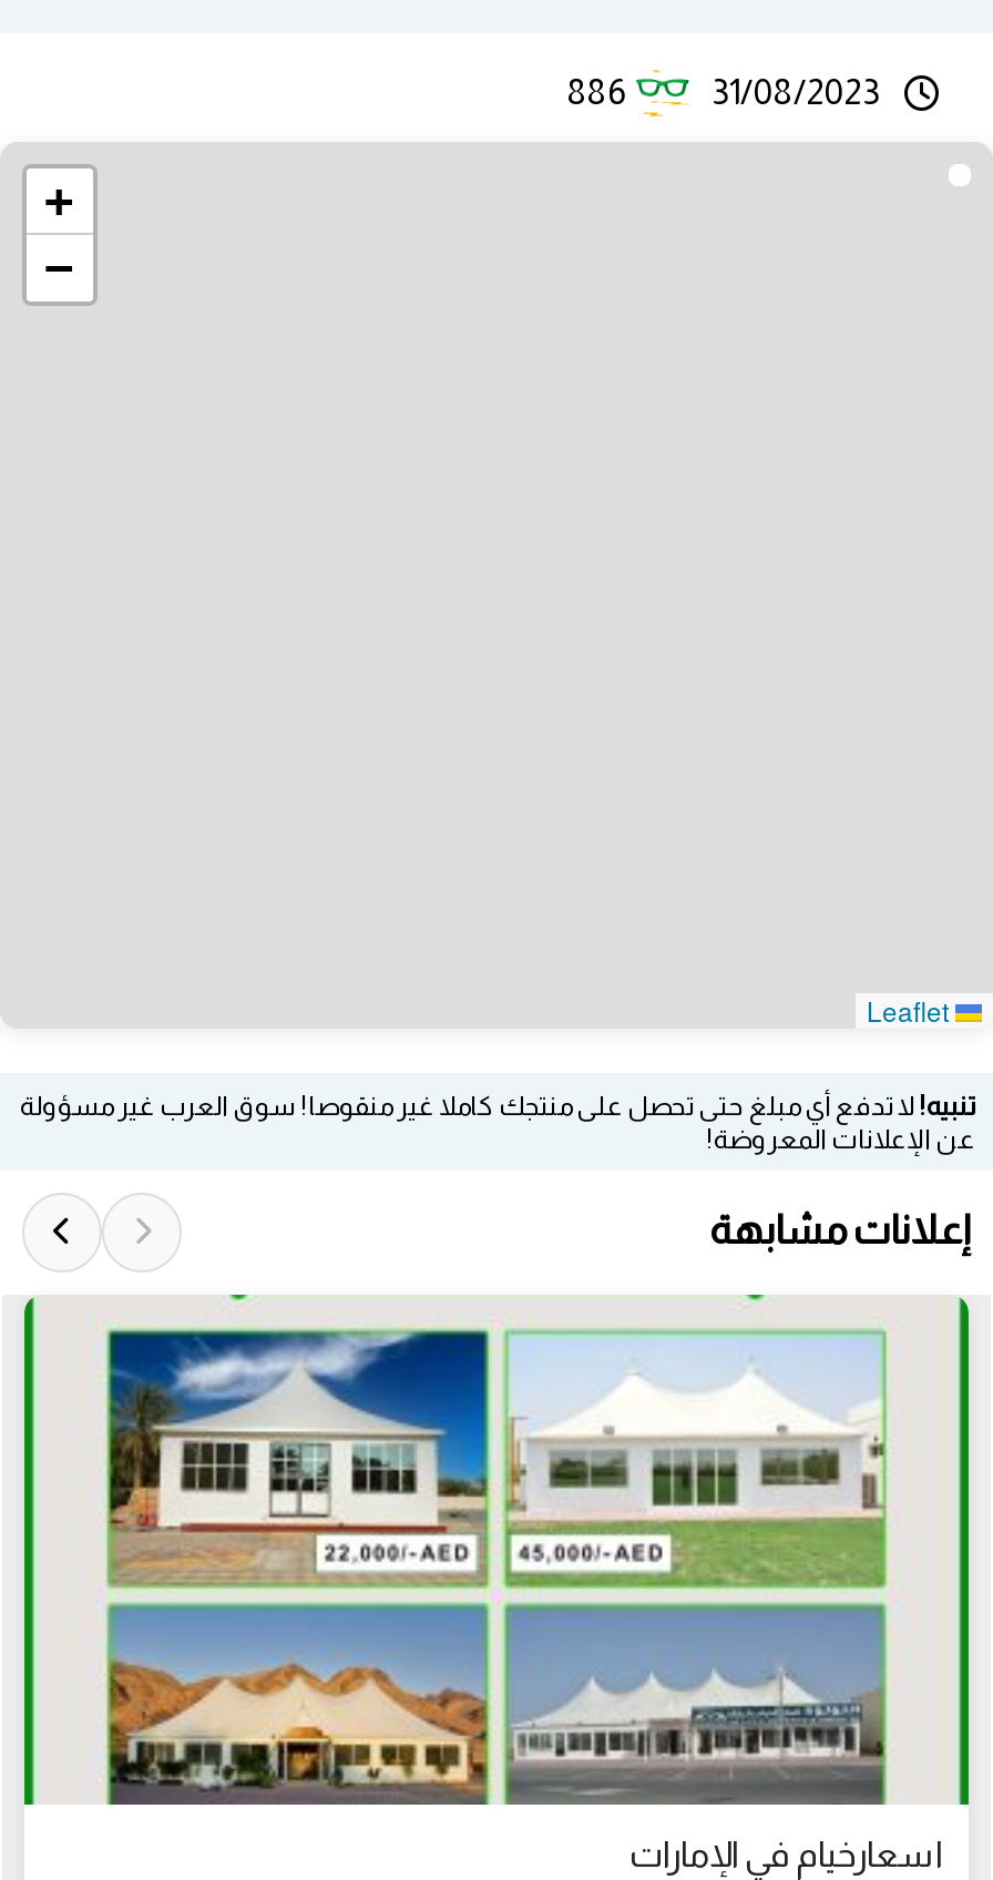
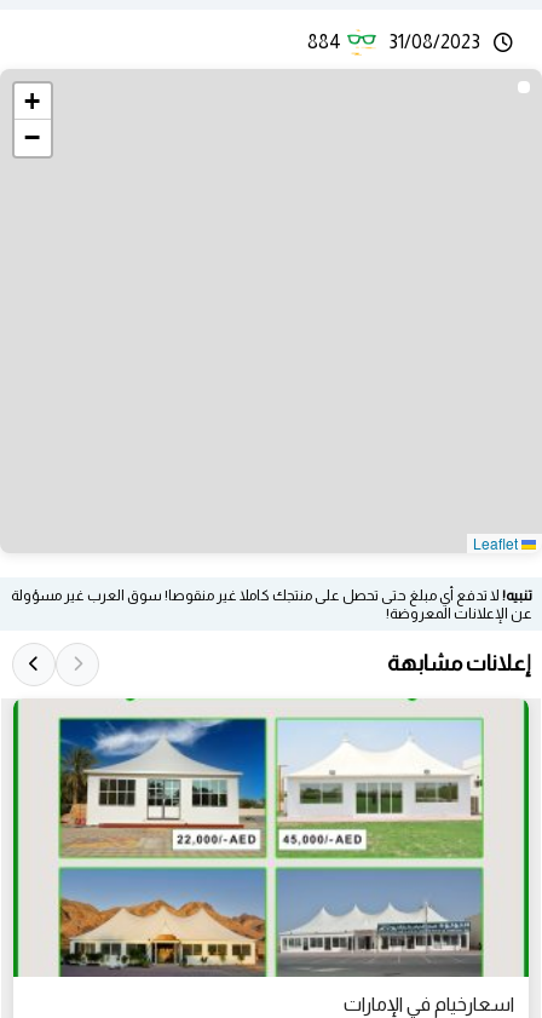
[567,72,625,110] 886 -> [307,31,341,51] 884

